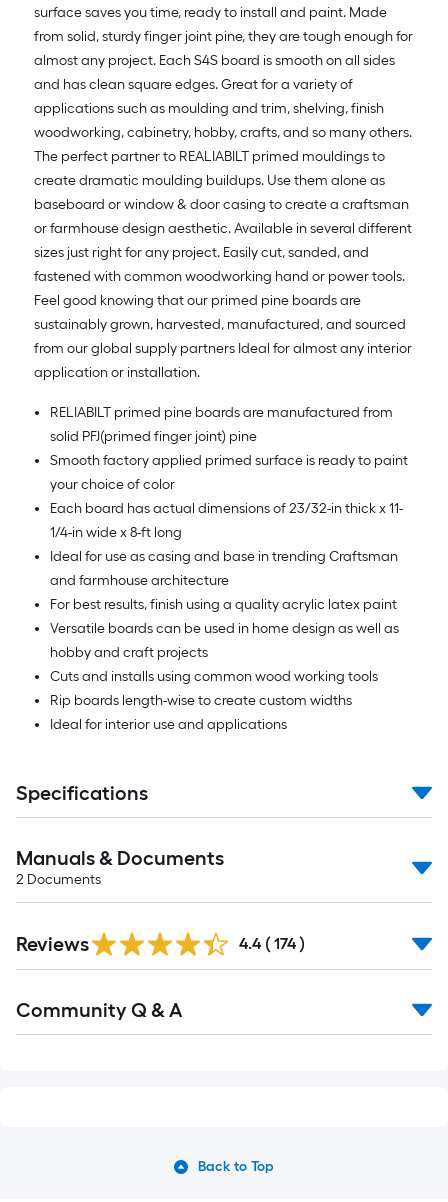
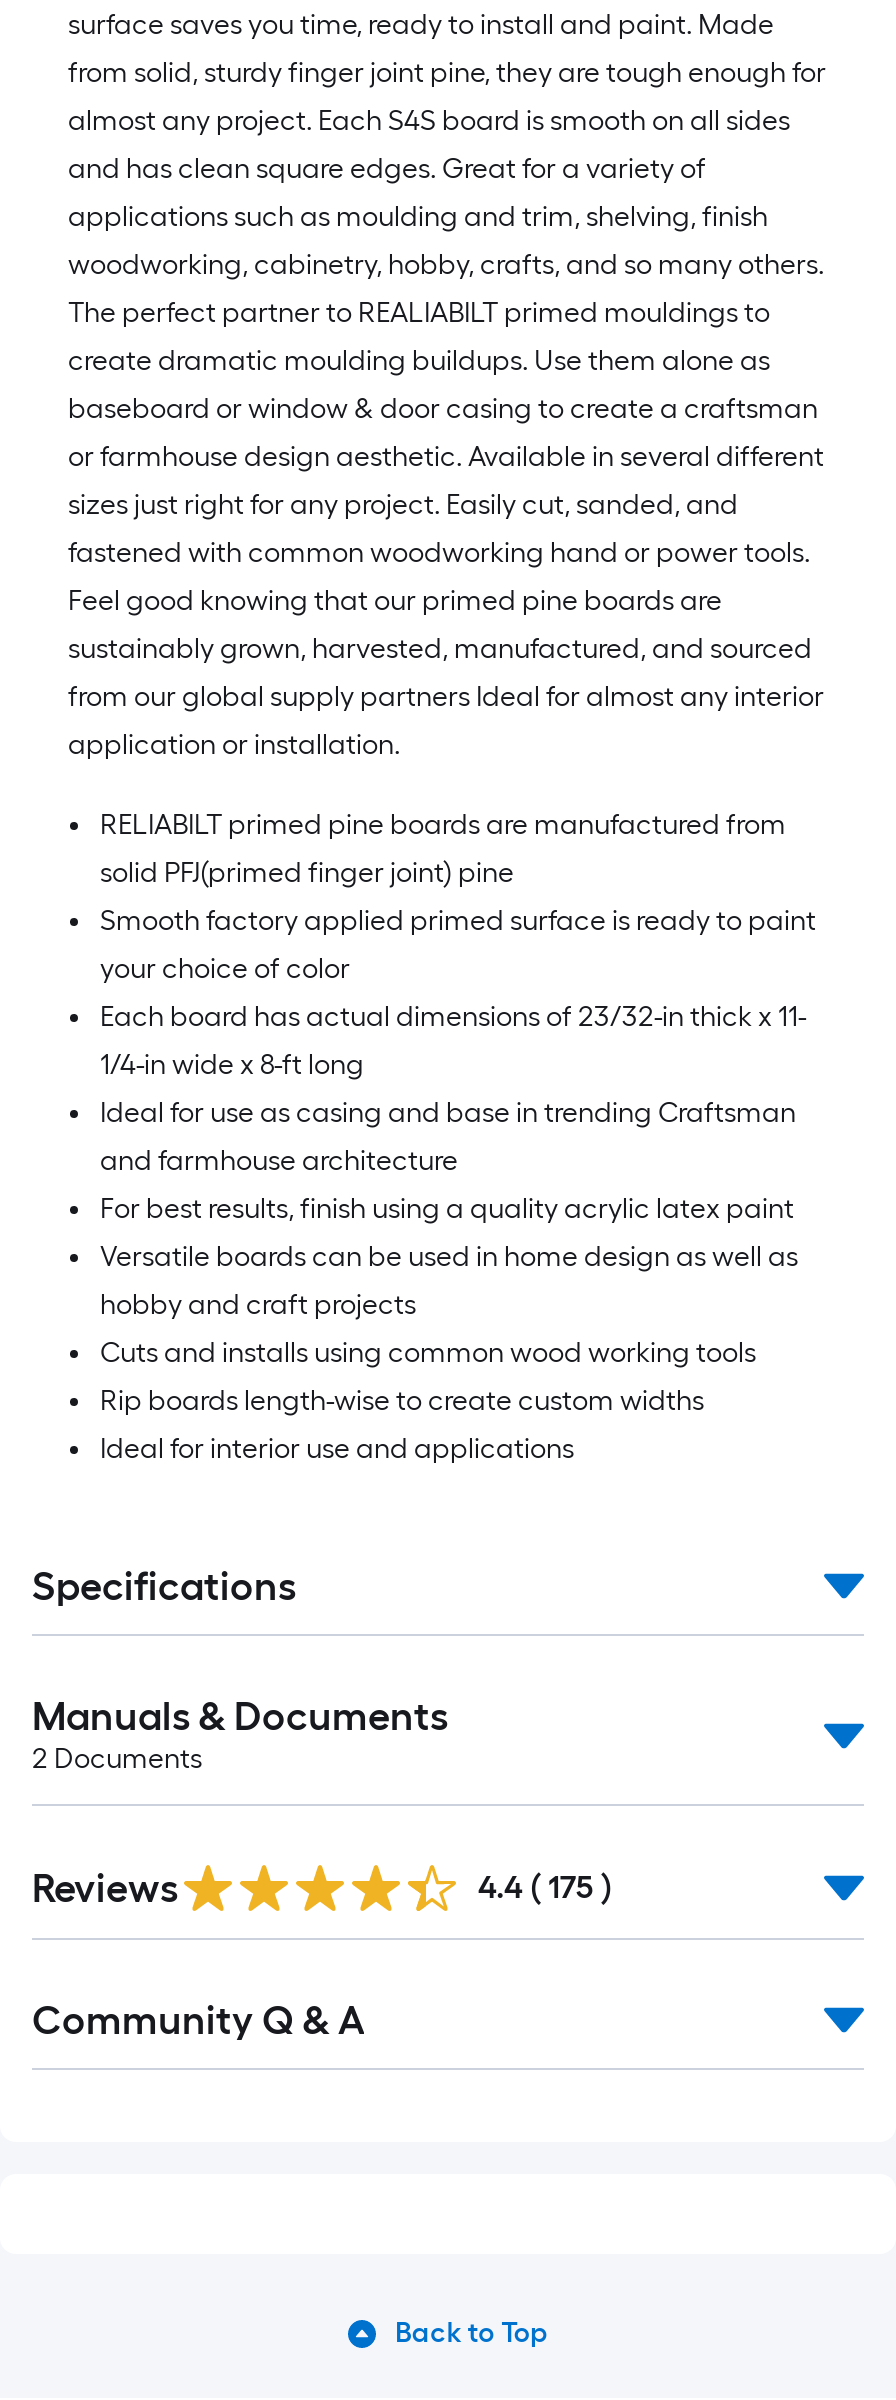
[239,934,305,953] 4.4 ( 174 ) -> [478,1868,612,1906] 4.4 ( 175 )

